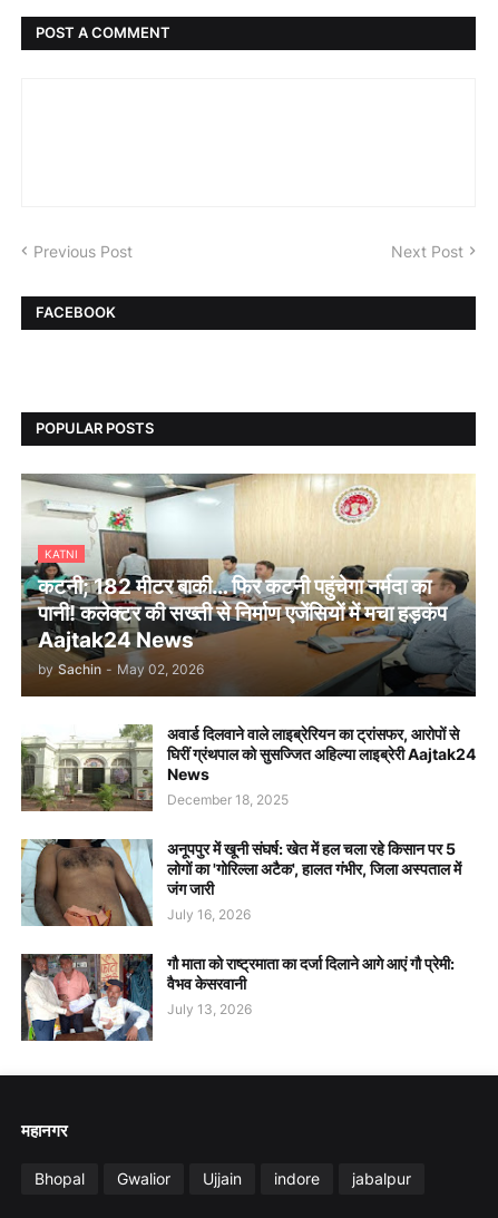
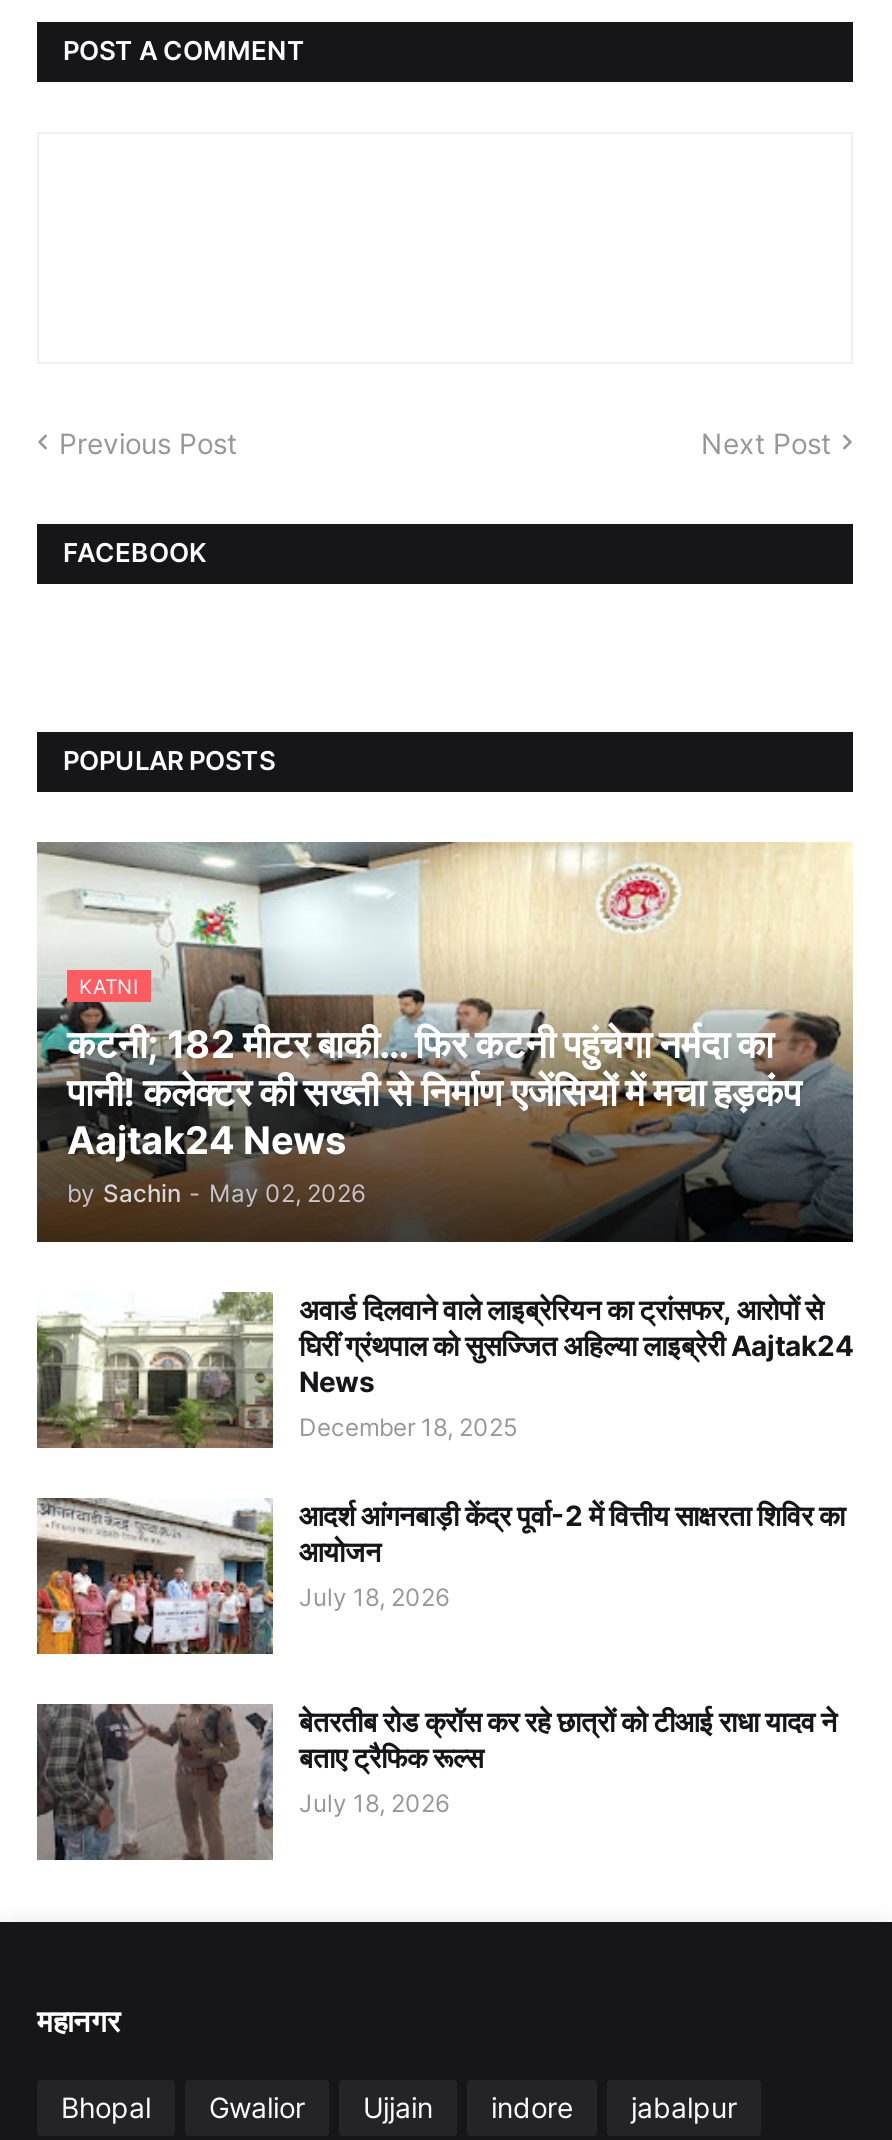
[21,838,461,927] [image] | अनूपपुर में खूनी संघर्ष: खेत में हल चला रहे किसान पर 5 | लोगों का 'गोरिल्ला अटैक', हालत गंभीर, जिला अस्पताल में | जंग जारी | July 16, 2026 -> [35,1497,845,1656] [image] | आदर्श आंगनबाड़ी केंद्र पूर्वा-2 में वित्तीय साक्षरता शिविर का | आयोजन | July 18, 2026
[21,953,455,1042] [image] | गौ माता को राष्ट्रमाता का दर्जा दिलाने आगे आएं गौ प्रेमी: | वैभव केसरवानी | July 13, 2026 -> [37,1702,837,1862] [image] | बेतरतीब रोड क्रॉस कर रहे छात्रों को टीआई राधा यादव ने | बताए ट्रैफिक रूल्स | July 18, 2026

